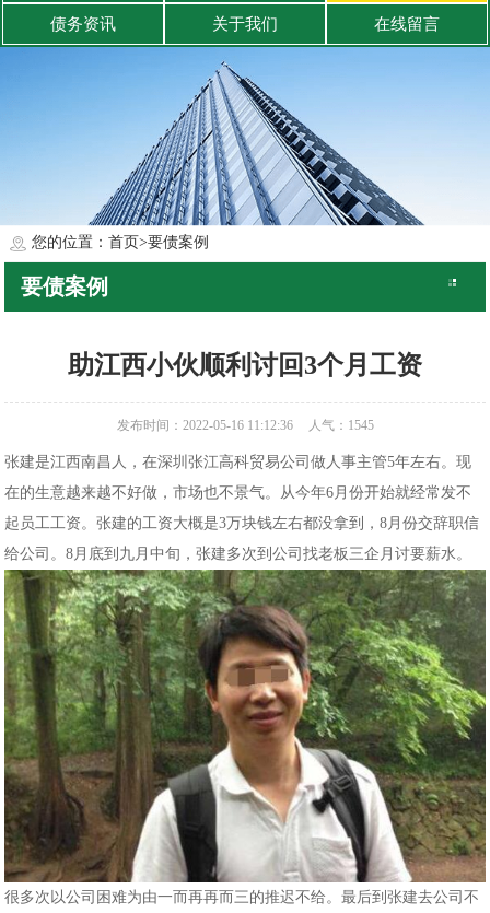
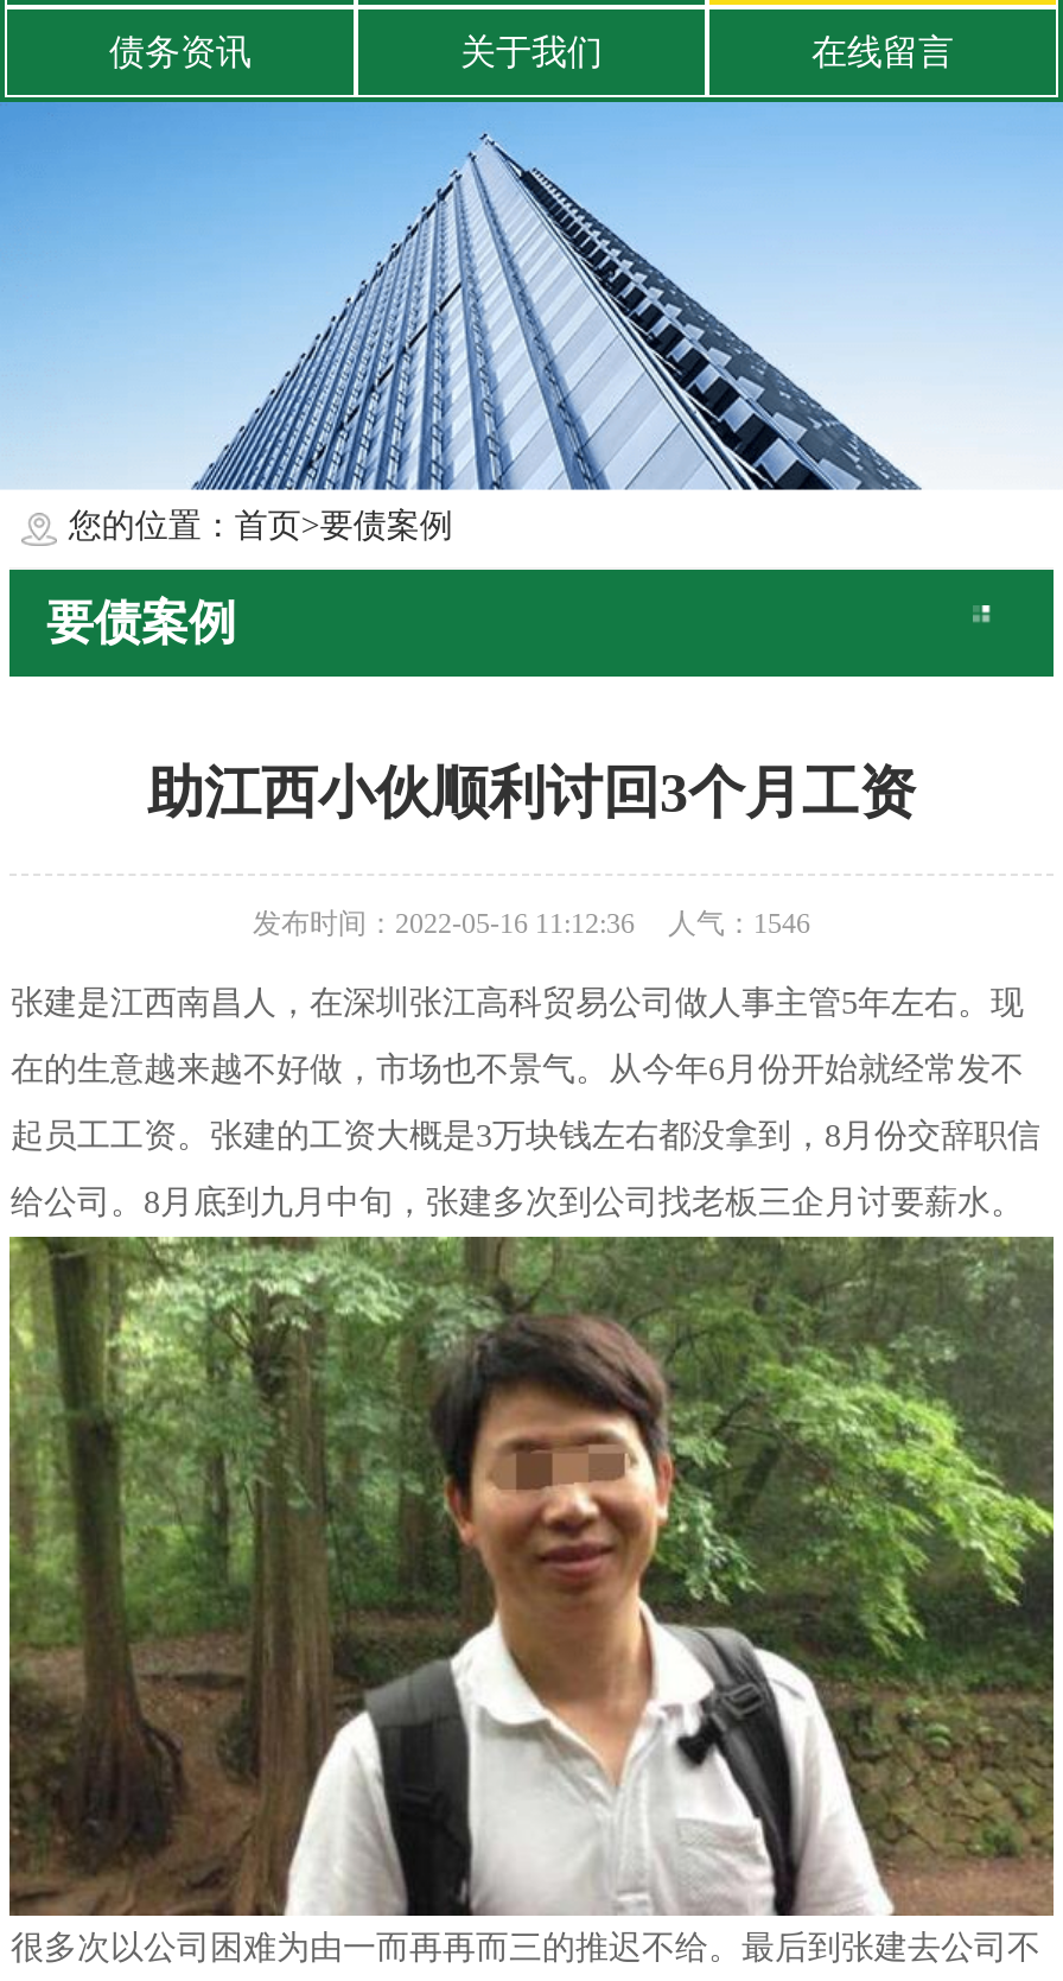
[116,418,374,433] 发布时间：2022-05-16 11:12:36 人气：1545 -> [253,908,810,941] 发布时间：2022-05-16 11:12:36 人气：1546

